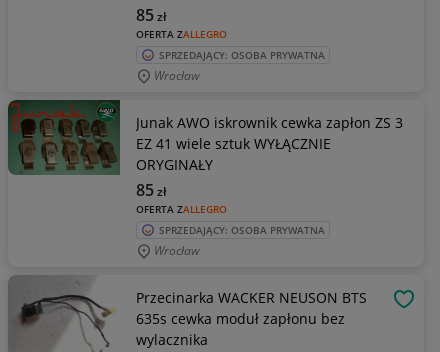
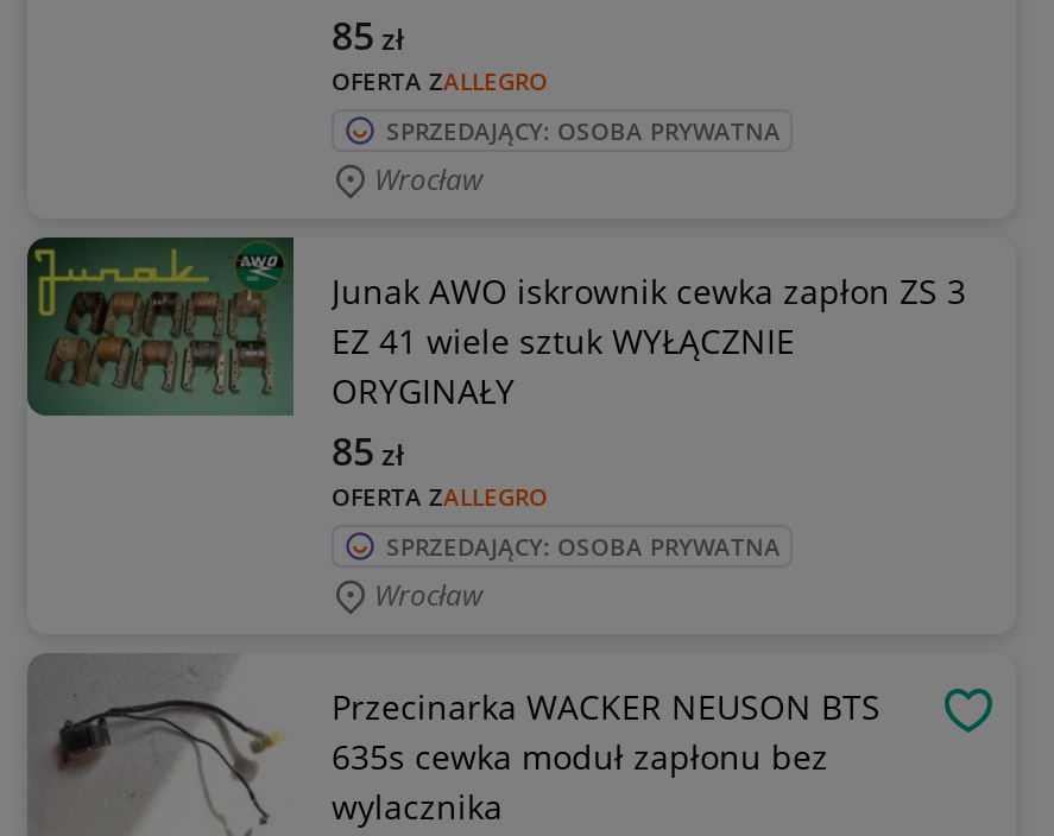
[10,102,119,173] [image] -> [30,242,291,413] [image]

